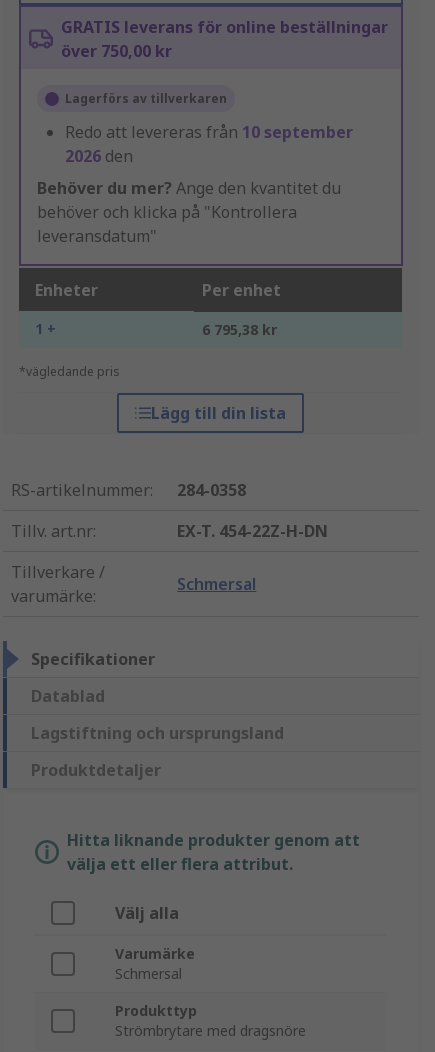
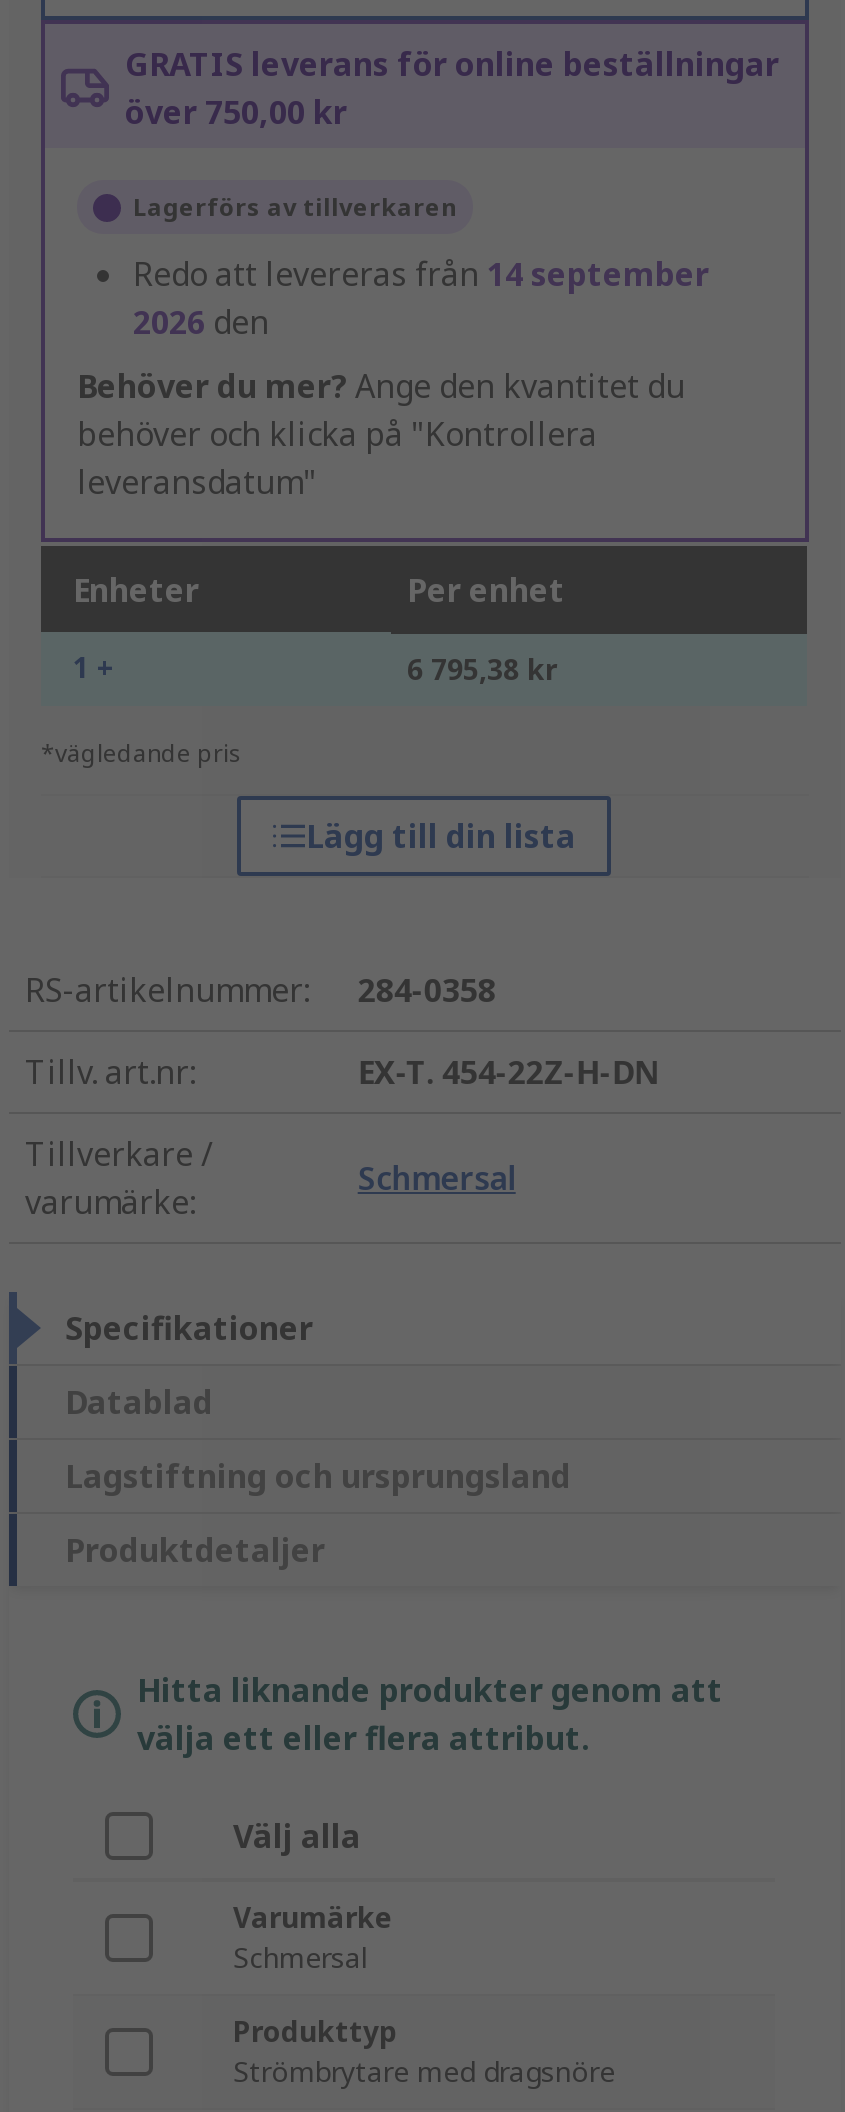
[65,121,353,143] Redo att levereras från 10 september -> [133,253,709,297] Redo att levereras från 14 september

